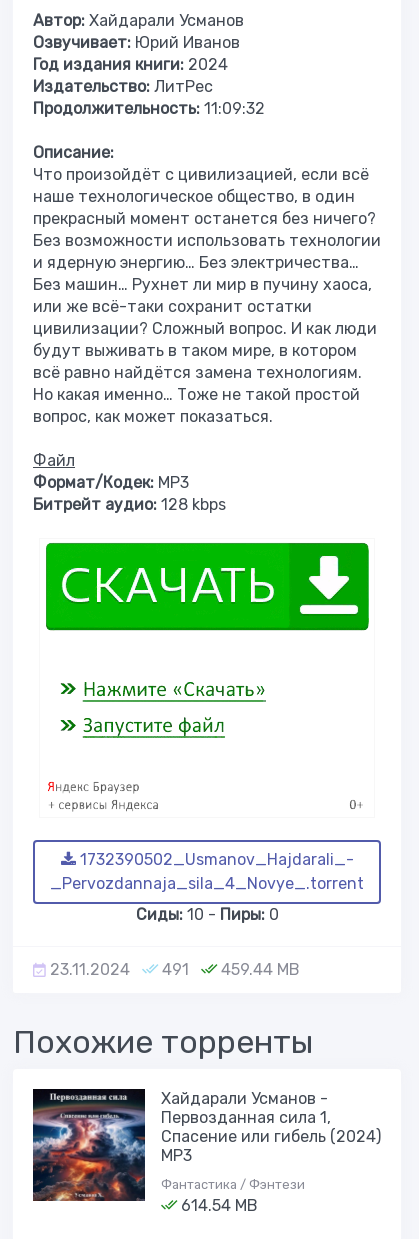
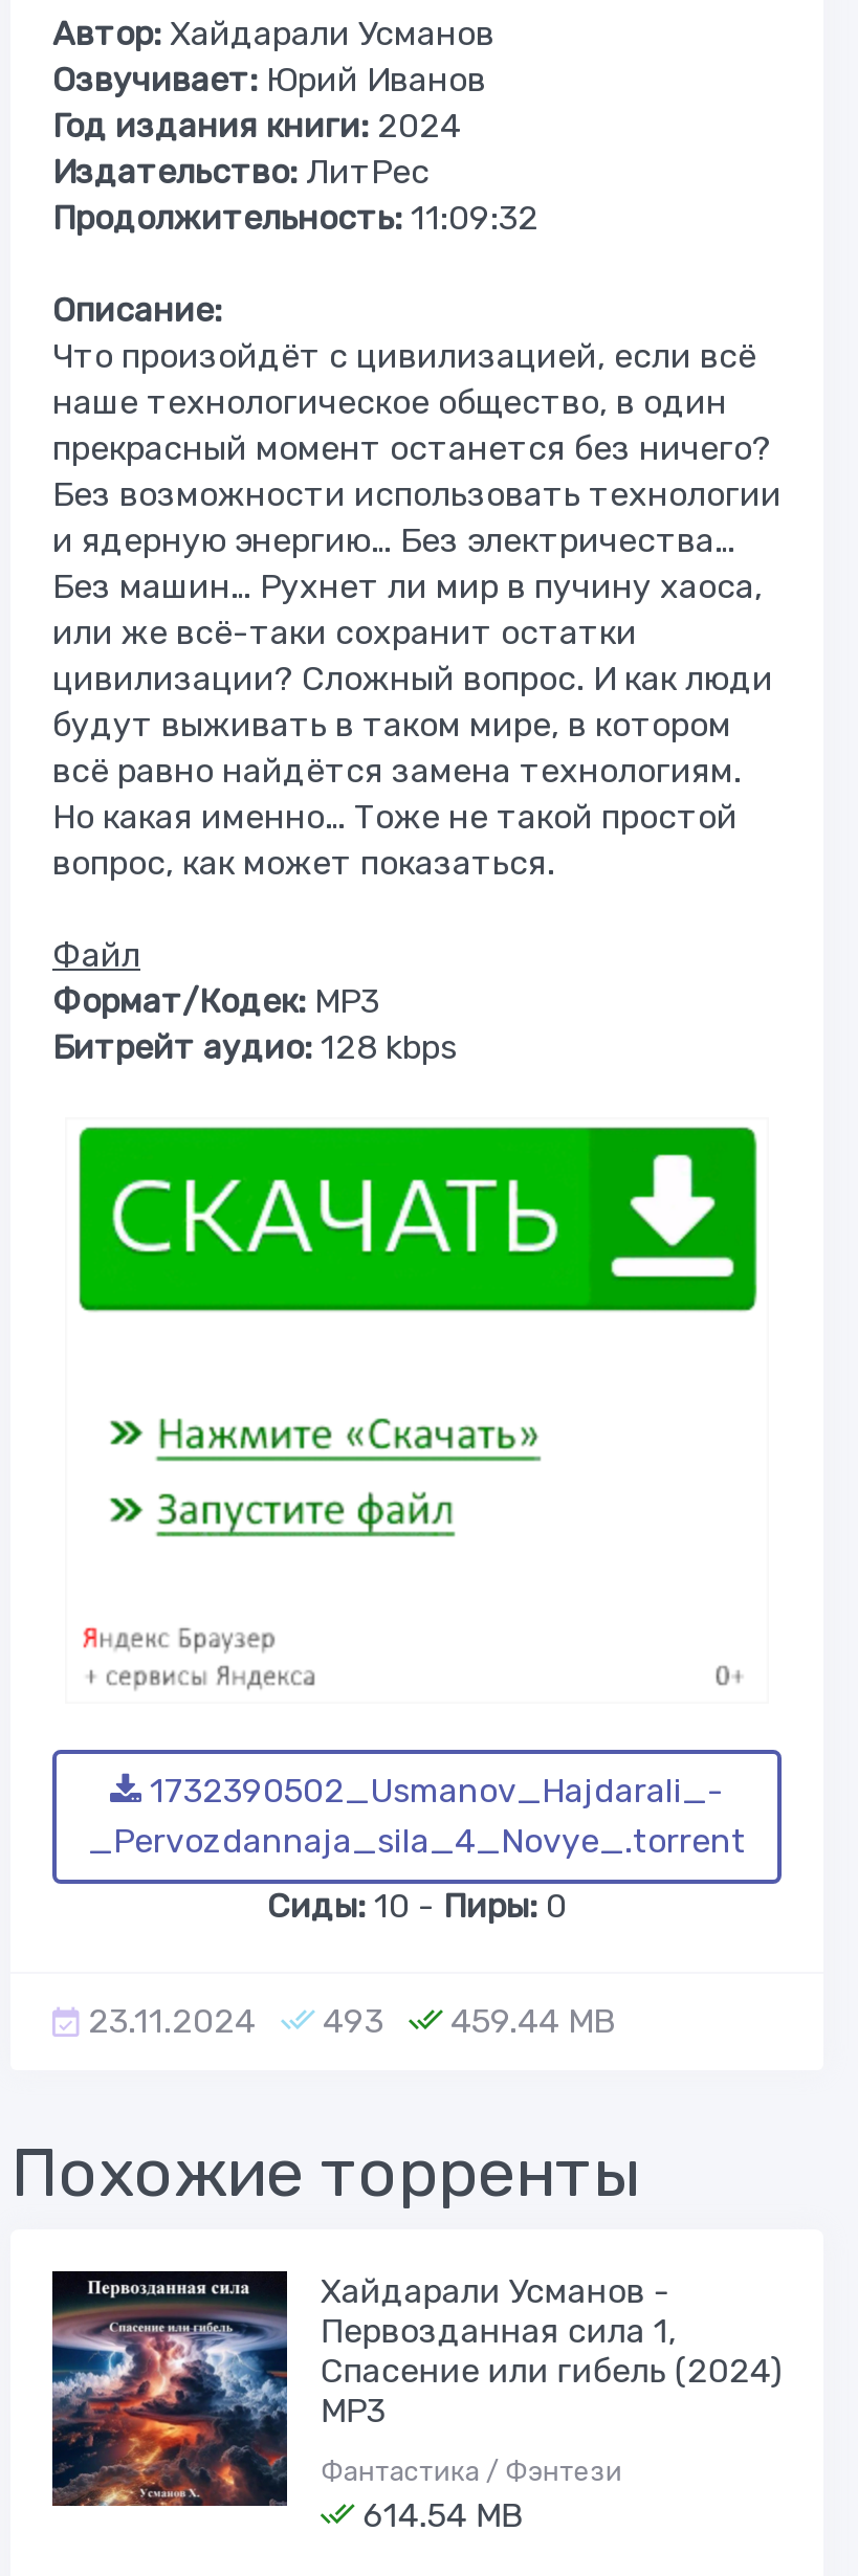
[46,960,300,979] 23.11.2024 491 459.44 MB -> [80,2001,616,2041] 23.11.2024 493 459.44 MB

